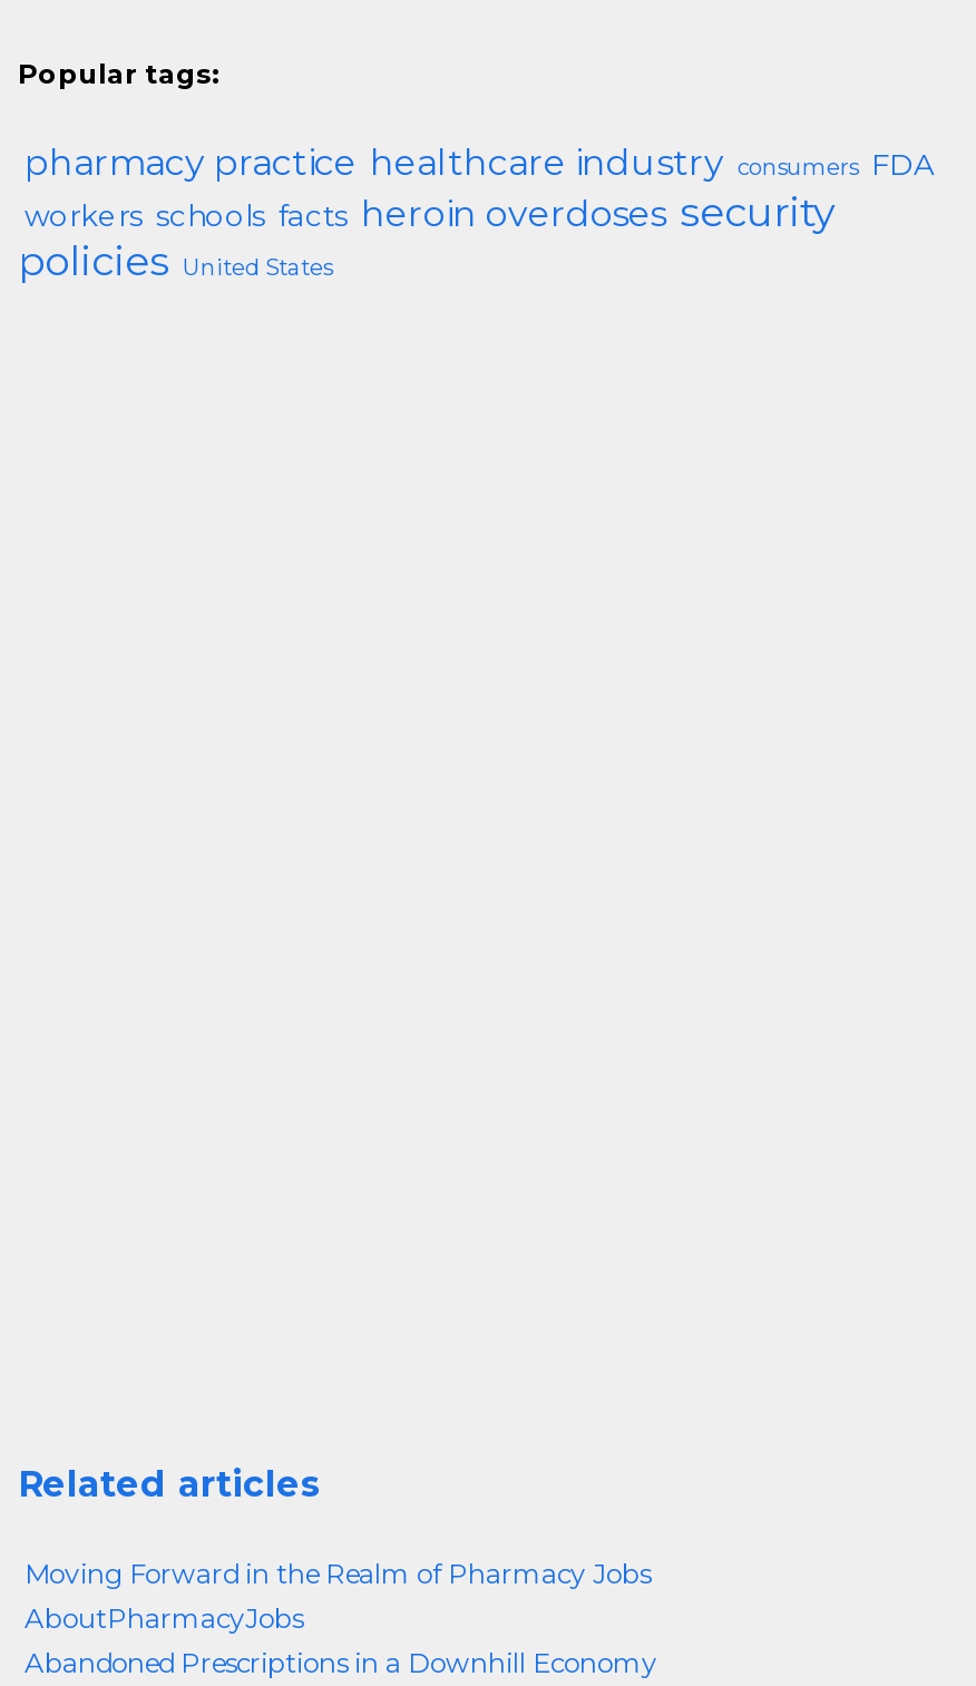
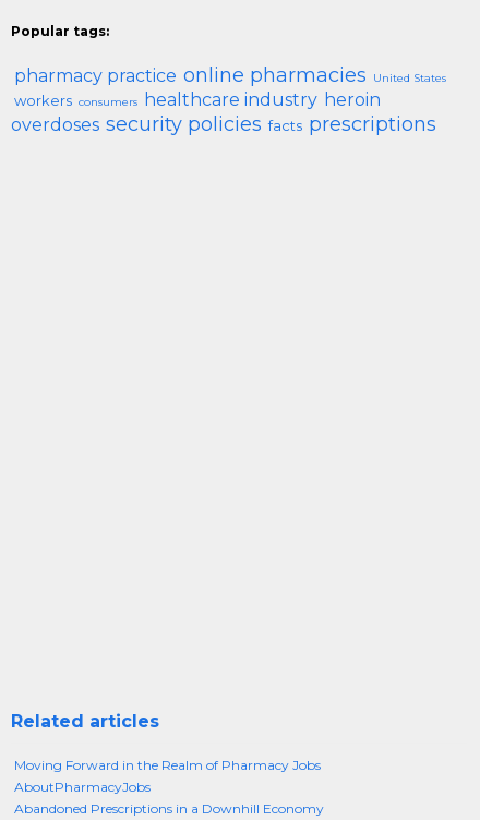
[18,142,934,286] pharmacy practice healthcare industry consumers FDA | workers schools facts heroin overdoses security | policies United States -> [11,63,446,136] pharmacy practice online pharmacies United States | workers consumers healthcare industry heroin | overdoses security policies facts prescriptions

